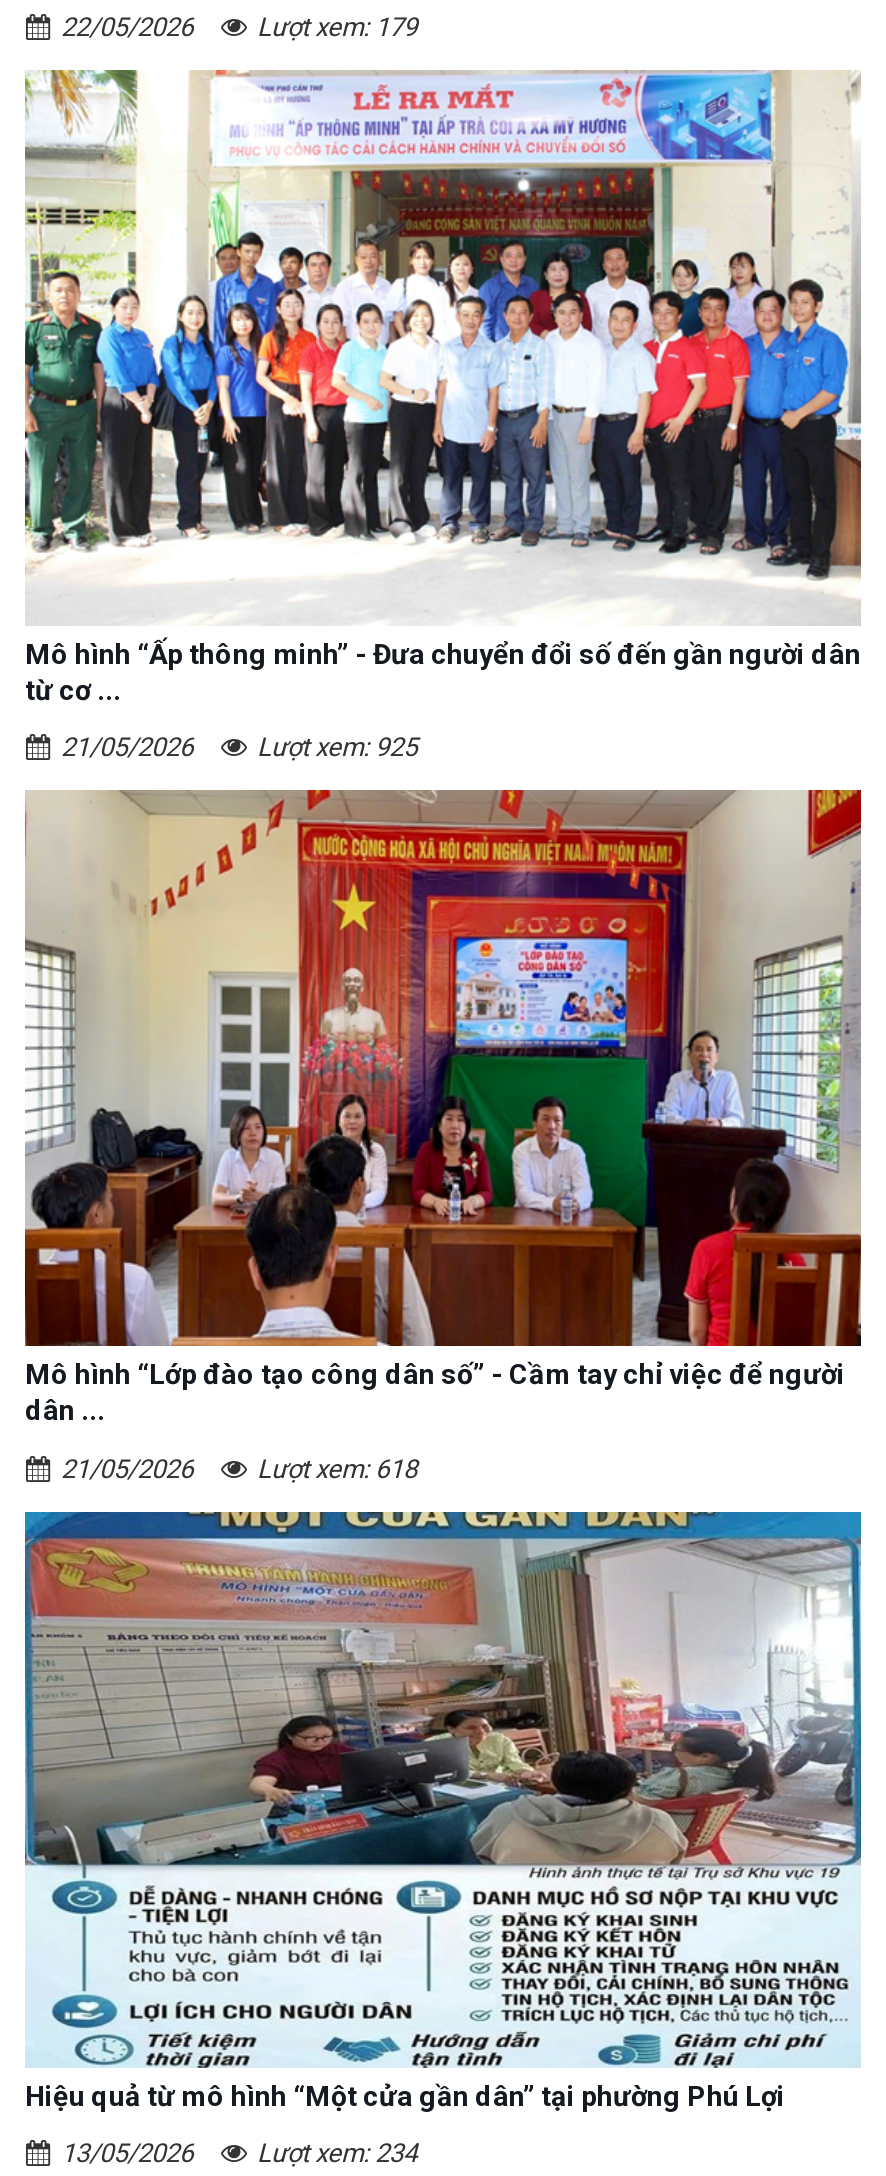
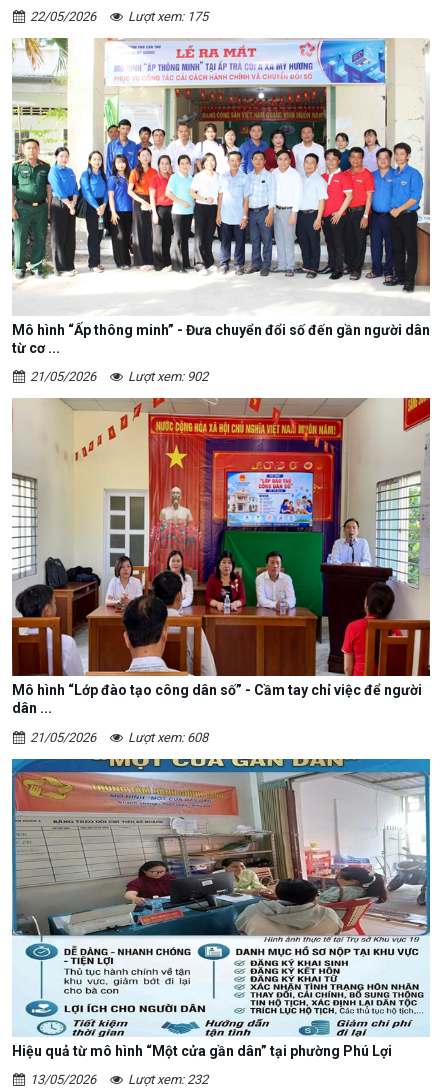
[257,11,417,41] Lượt xem: 179 -> [128,9,208,24] Lượt xem: 175
[257,732,417,762] Lượt xem: 925 -> [128,369,208,384] Lượt xem: 902
[257,1453,417,1483] Lượt xem: 618 -> [128,730,208,745] Lượt xem: 608
[257,2138,417,2168] Lượt xem: 234 -> [128,1072,208,1087] Lượt xem: 232

